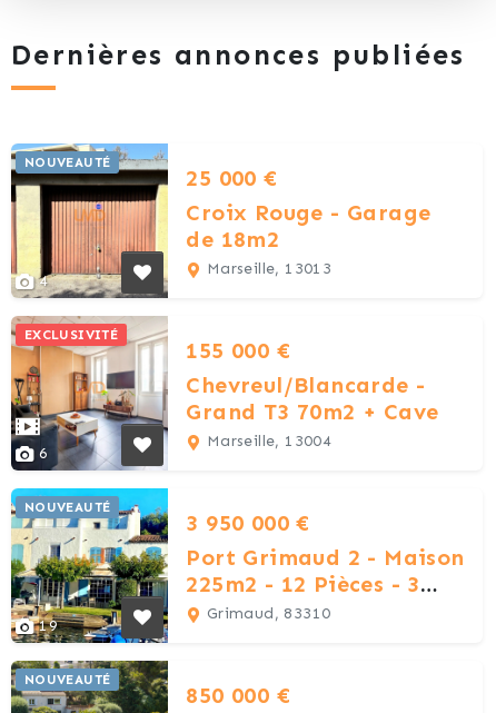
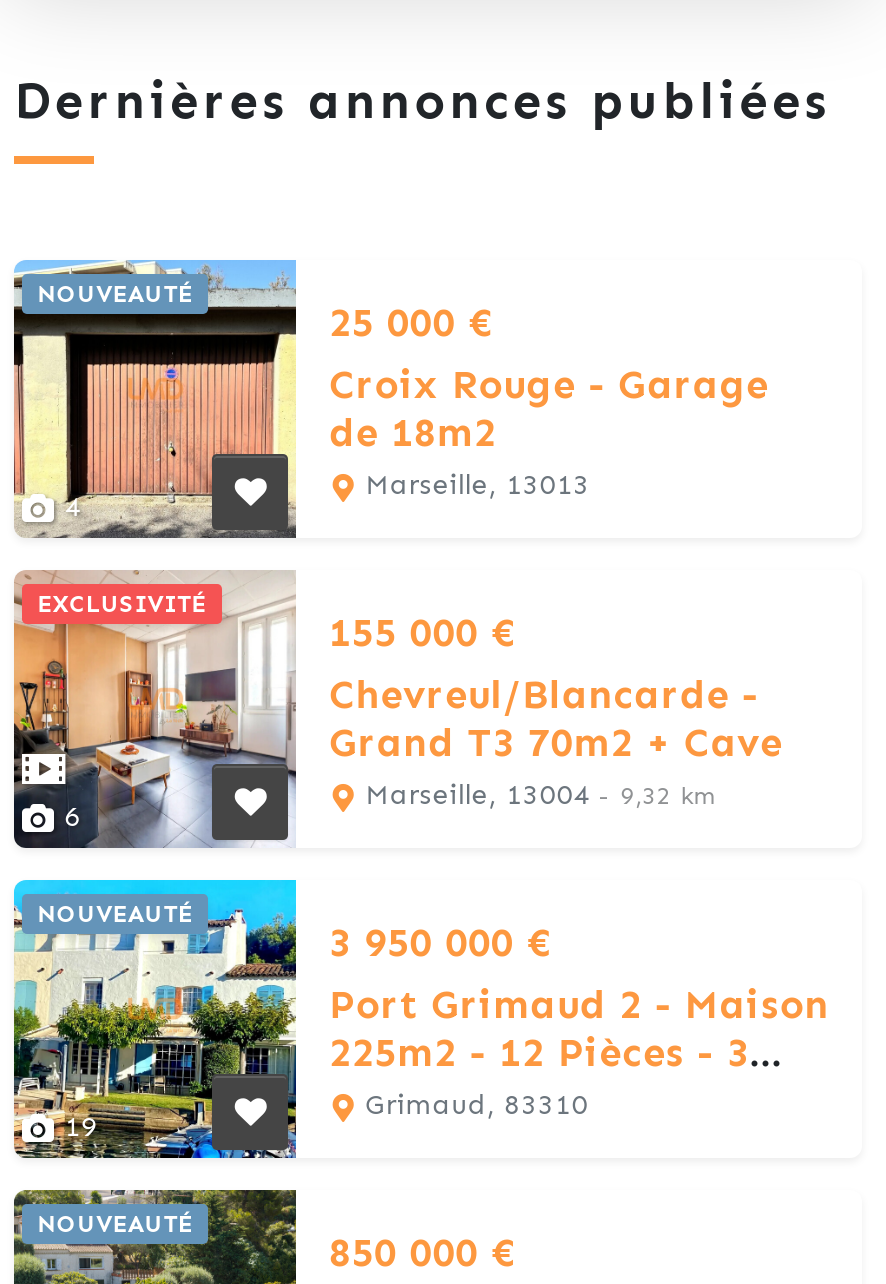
[202,431,332,450] Marseille, 13004 -> [357,778,716,812] Marseille, 13004 - 9,32 km

